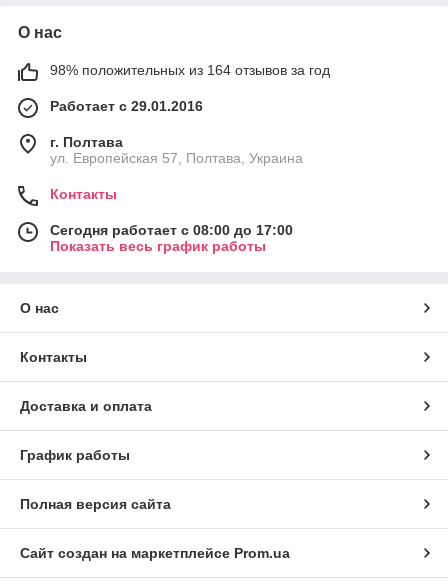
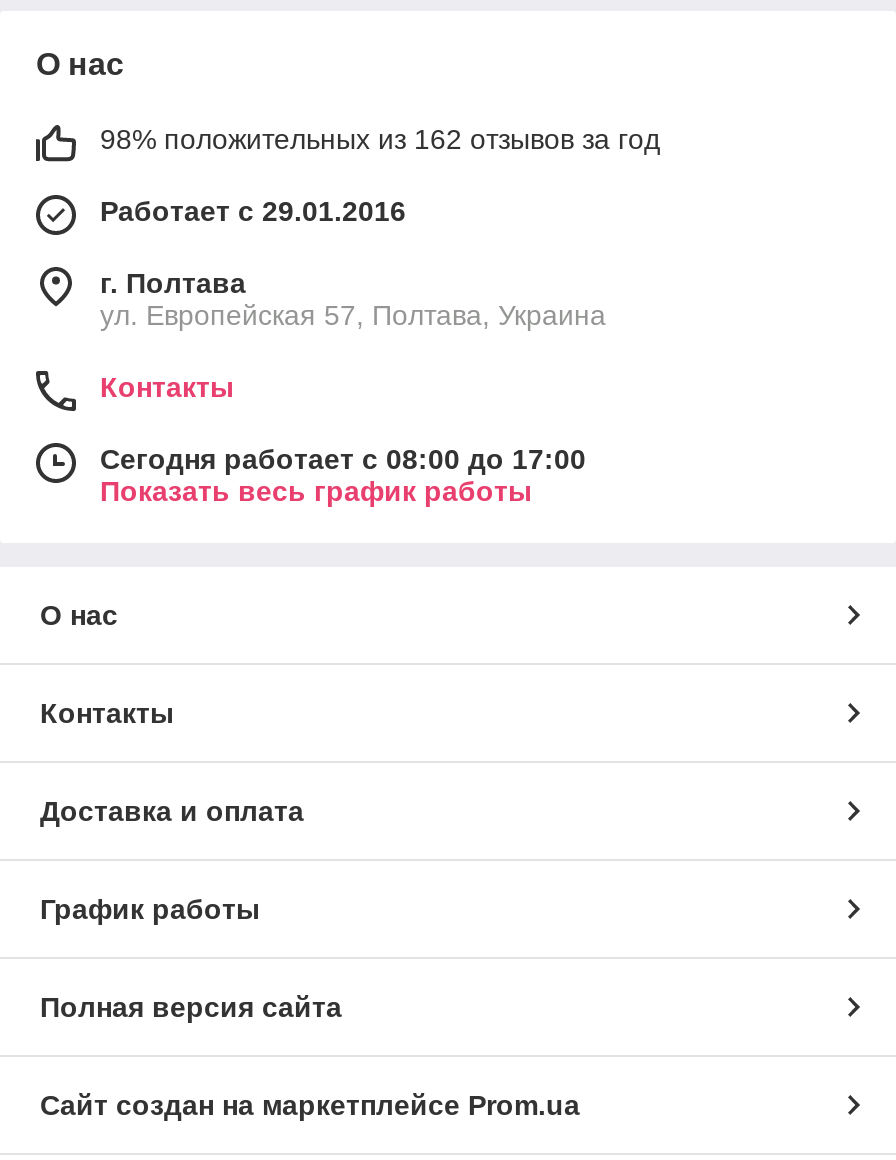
[50,62,330,78] 98% положительных из 164 отзывов за год -> [100,123,660,155] 98% положительных из 162 отзывов за год

